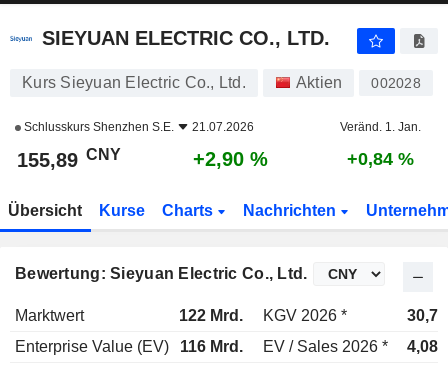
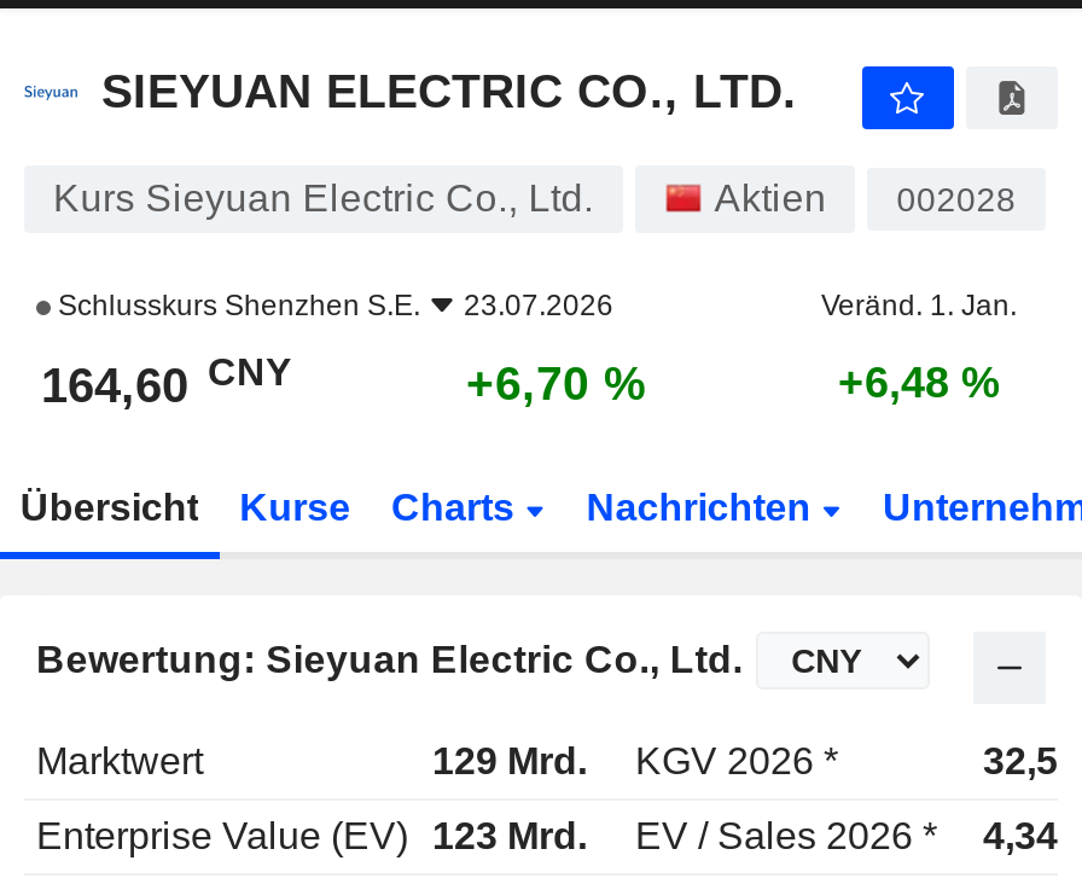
[21,120,254,134] Schlusskurs Shenzhen S.E. 21.07.2026 -> [51,289,613,322] Schlusskurs Shenzhen S.E. 23.07.2026
[17,145,121,171] 155,89 CNY -> [41,350,292,412] 164,60 CNY
[193,148,268,170] +2,90 % -> [466,356,647,409] +6,70 %
[347,149,414,169] +0,84 % -> [838,359,1000,407] +6,48 %
[179,307,347,324] 122 Mrd. KGV 2026 * -> [432,740,838,781] 129 Mrd. KGV 2026 *
[407,307,447,324] 30,7x -> [983,740,1080,781] 32,5x
[15,338,243,355] Enterprise Value (EV) | 116 Mrd. -> [36,815,587,856] Enterprise Value (EV) 123 Mrd.
[407,338,447,355] 4,08x -> [983,815,1080,856] 4,34x

